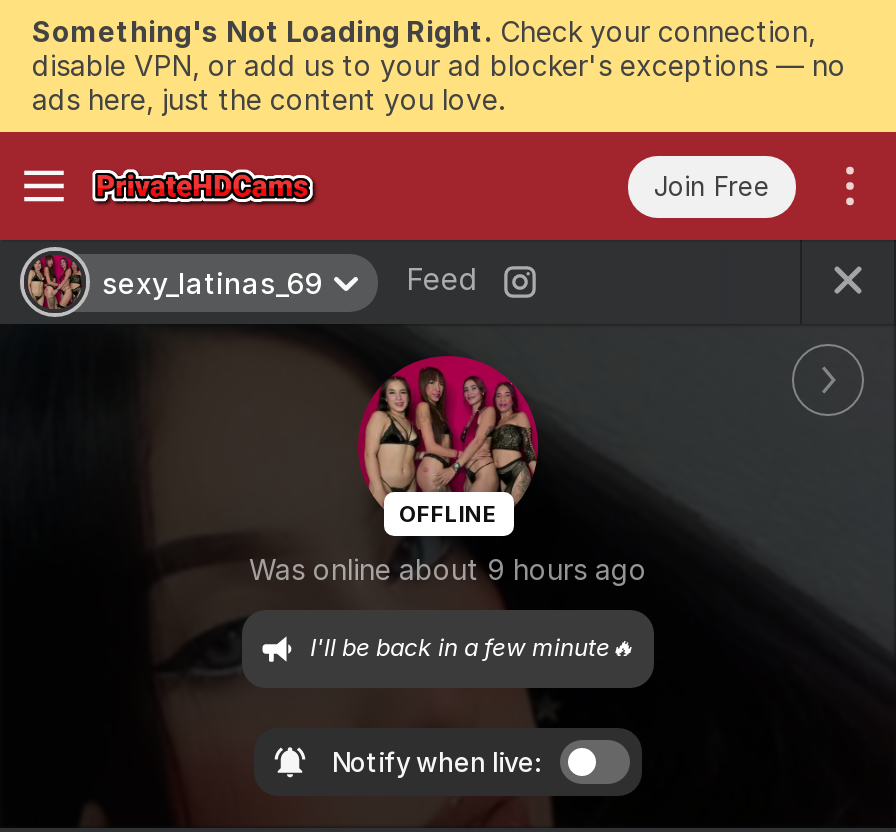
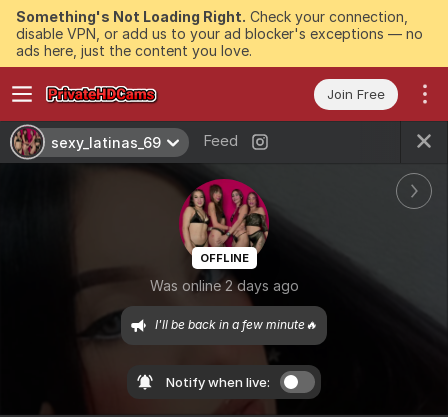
[249,553,647,587] Was online about 9 hours ago -> [149,277,298,294] Was online 2 days ago

